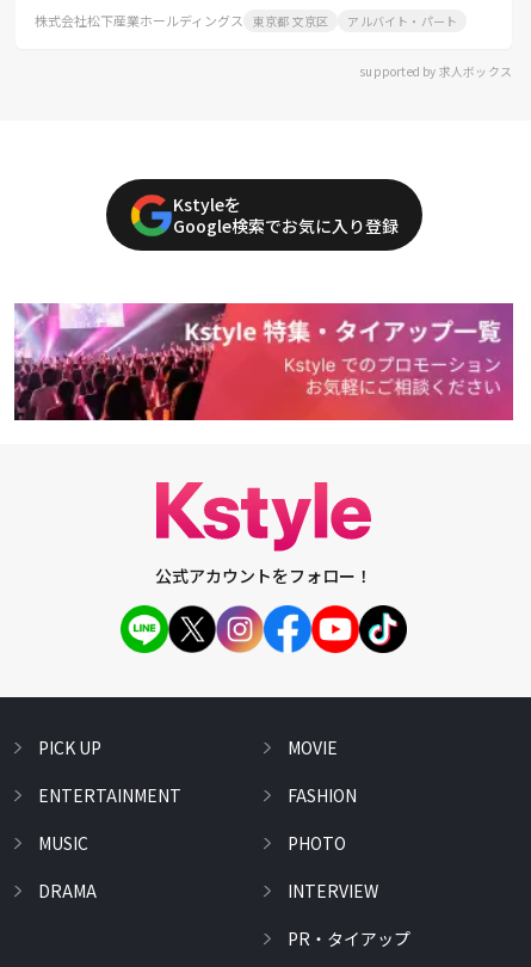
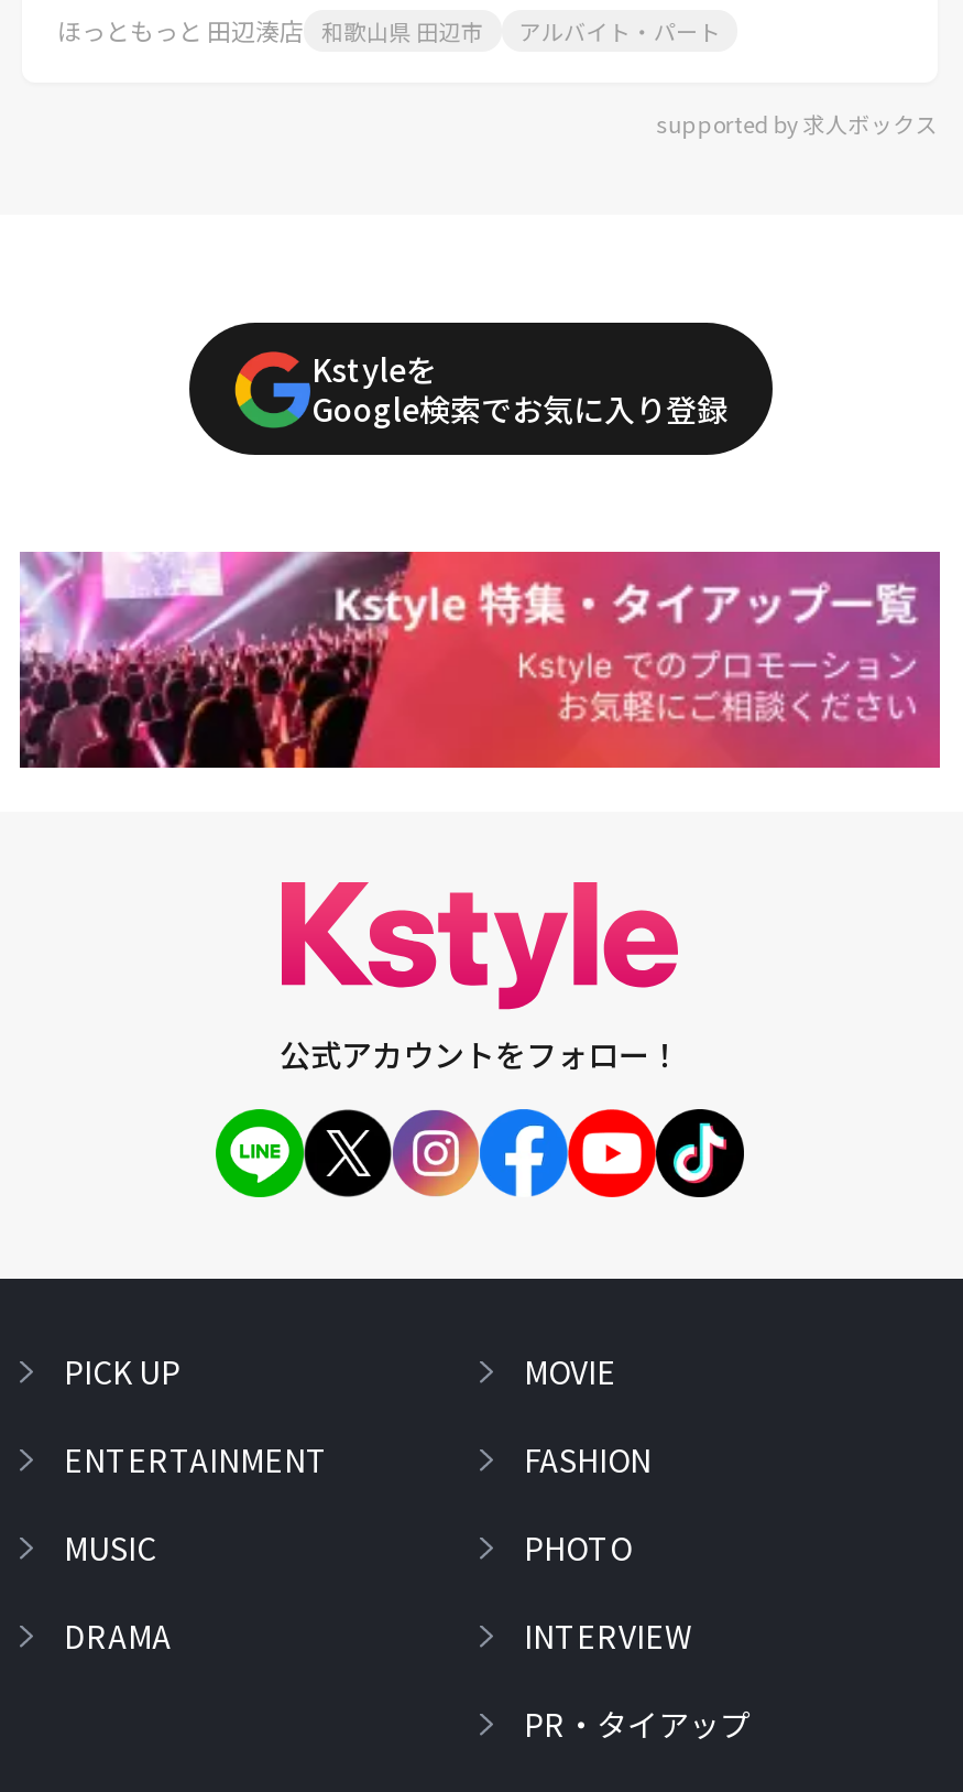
[35,10,329,29] 株式会社松下産業ホールディングス 東京都 文京区 -> [57,11,483,46] ほっともっと 田辺湊店 和歌山県 田辺市

